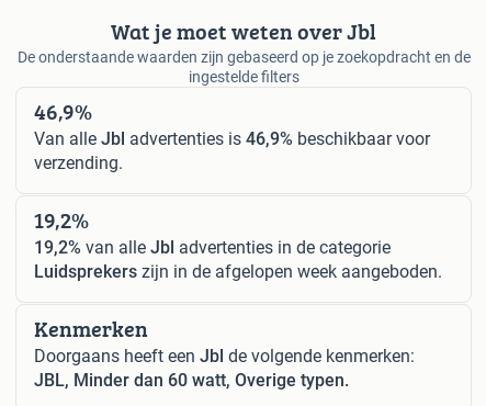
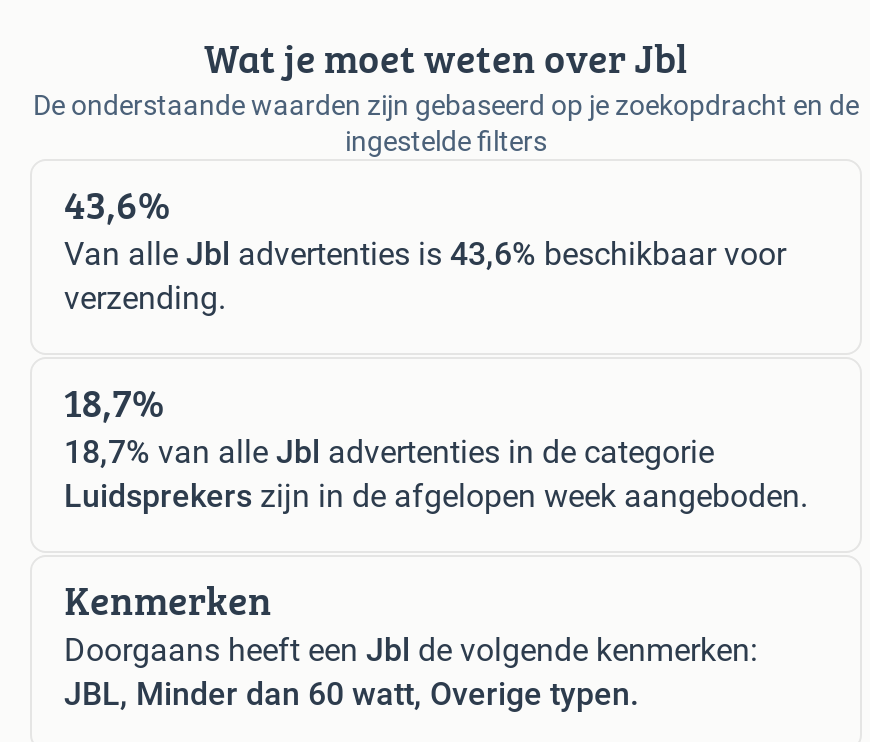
[34,95,92,127] 46,9% -> [64,176,170,234] 43,6%
[34,128,430,149] Van alle Jbl advertenties is 46,9% beschikbaar voor -> [64,236,786,274] Van alle Jbl advertenties is 43,6% beschikbaar voor
[34,204,89,236] 19,2% -> [64,374,164,432] 18,7%
[34,237,391,258] 19,2% van alle Jbl advertenties in de categorie -> [64,434,714,472] 18,7% van alle Jbl advertenties in de categorie

